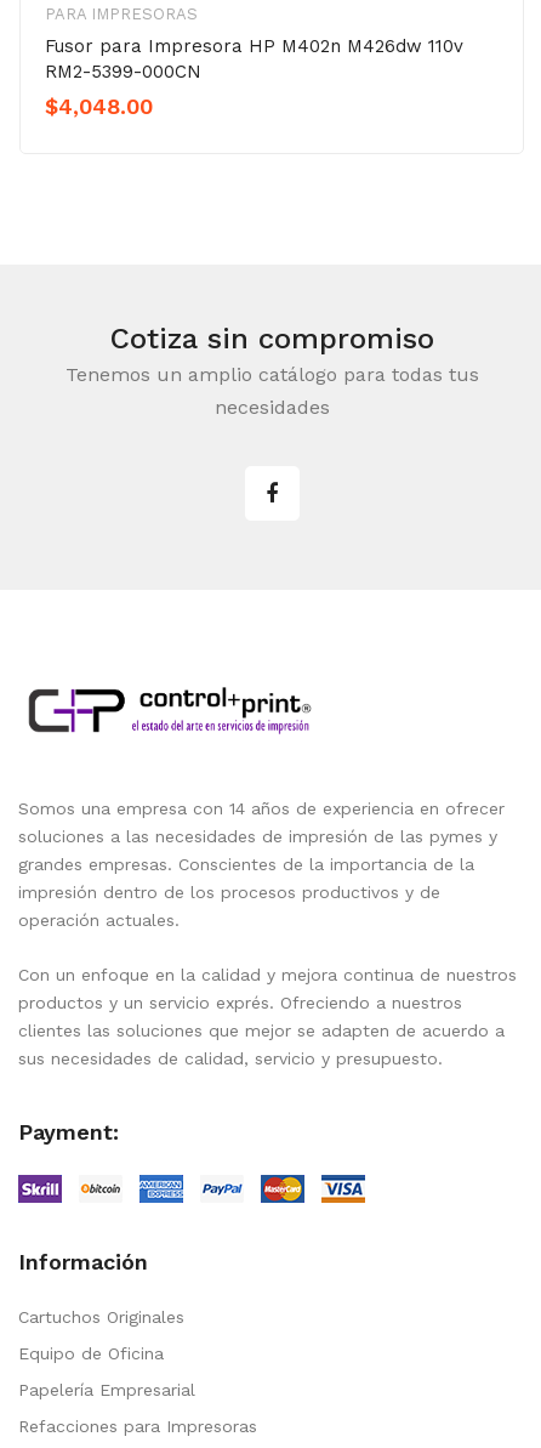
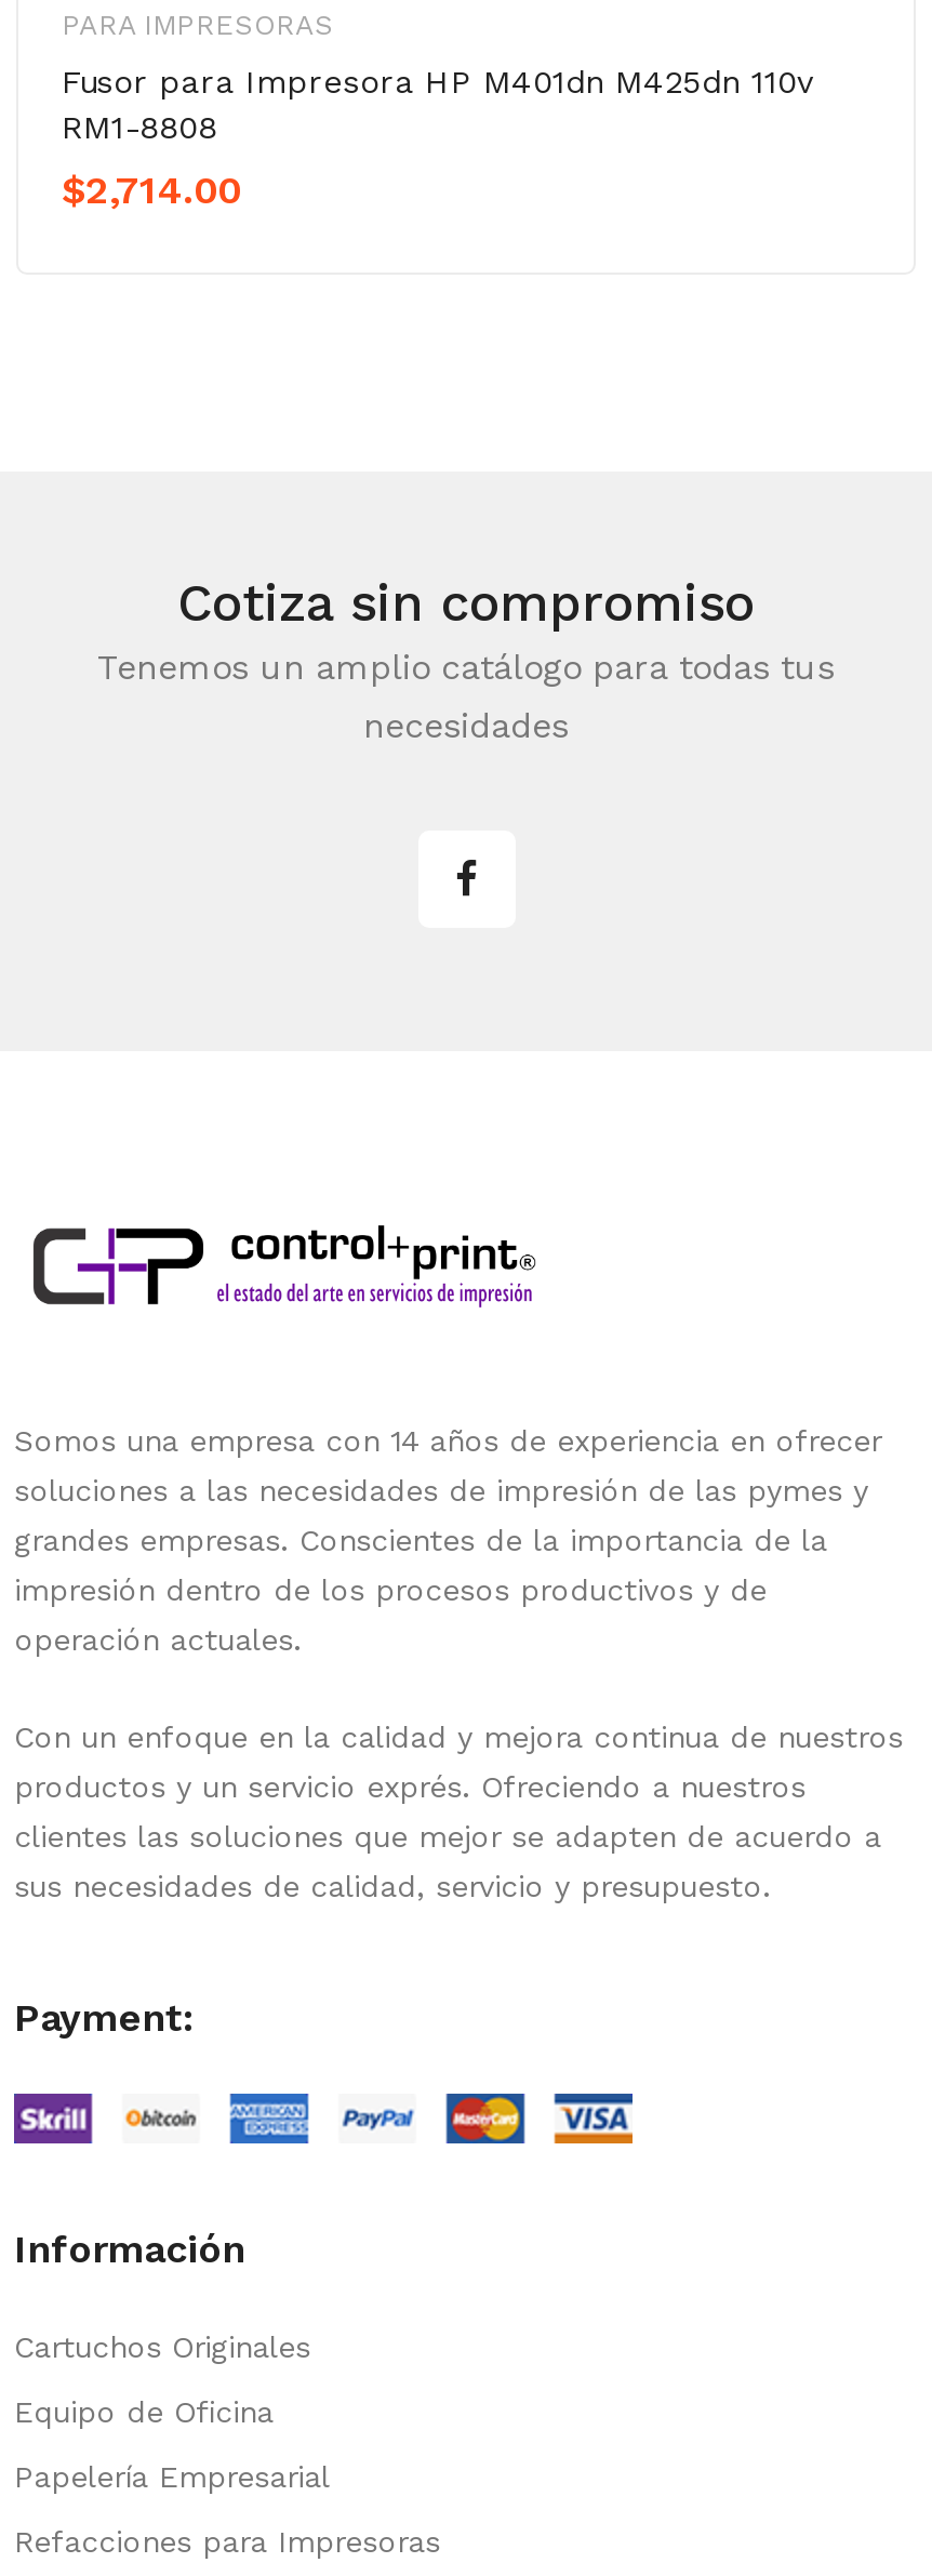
[45,35,463,118] Fusor para Impresora HP M402n M426dw 110v | RM2-5399-000CN | $4,048.00 -> [62,62,814,211] Fusor para Impresora HP M401dn M425dn 110v | RM1-8808 | $2,714.00

